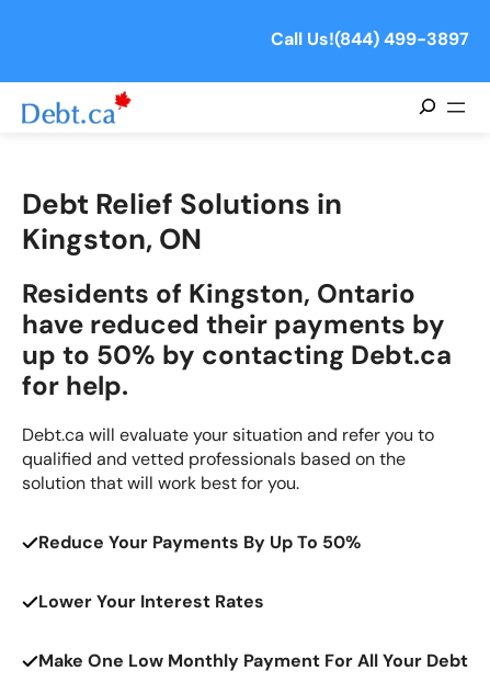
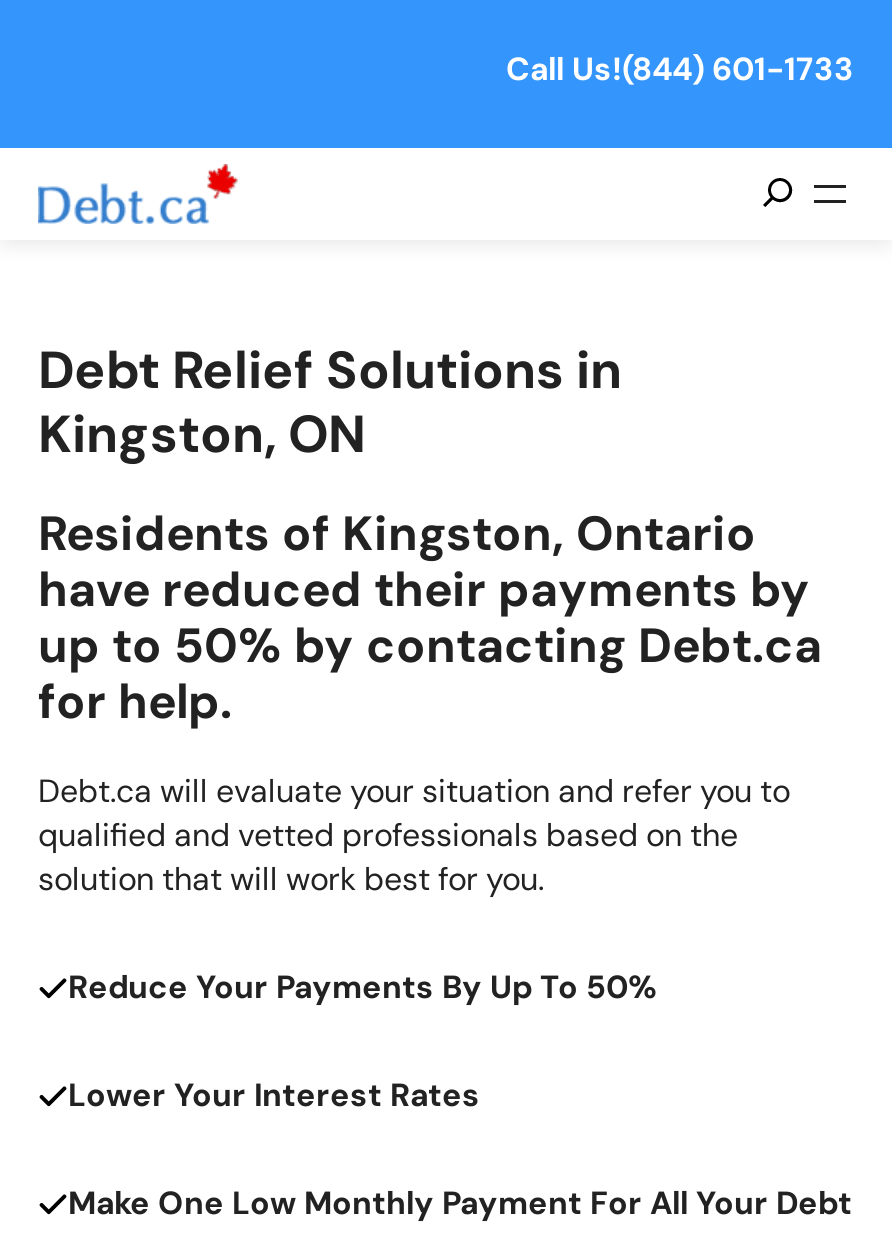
[271,27,469,50] Call Us!(844) 499-3897 -> [506,48,854,90] Call Us!(844) 601-1733

